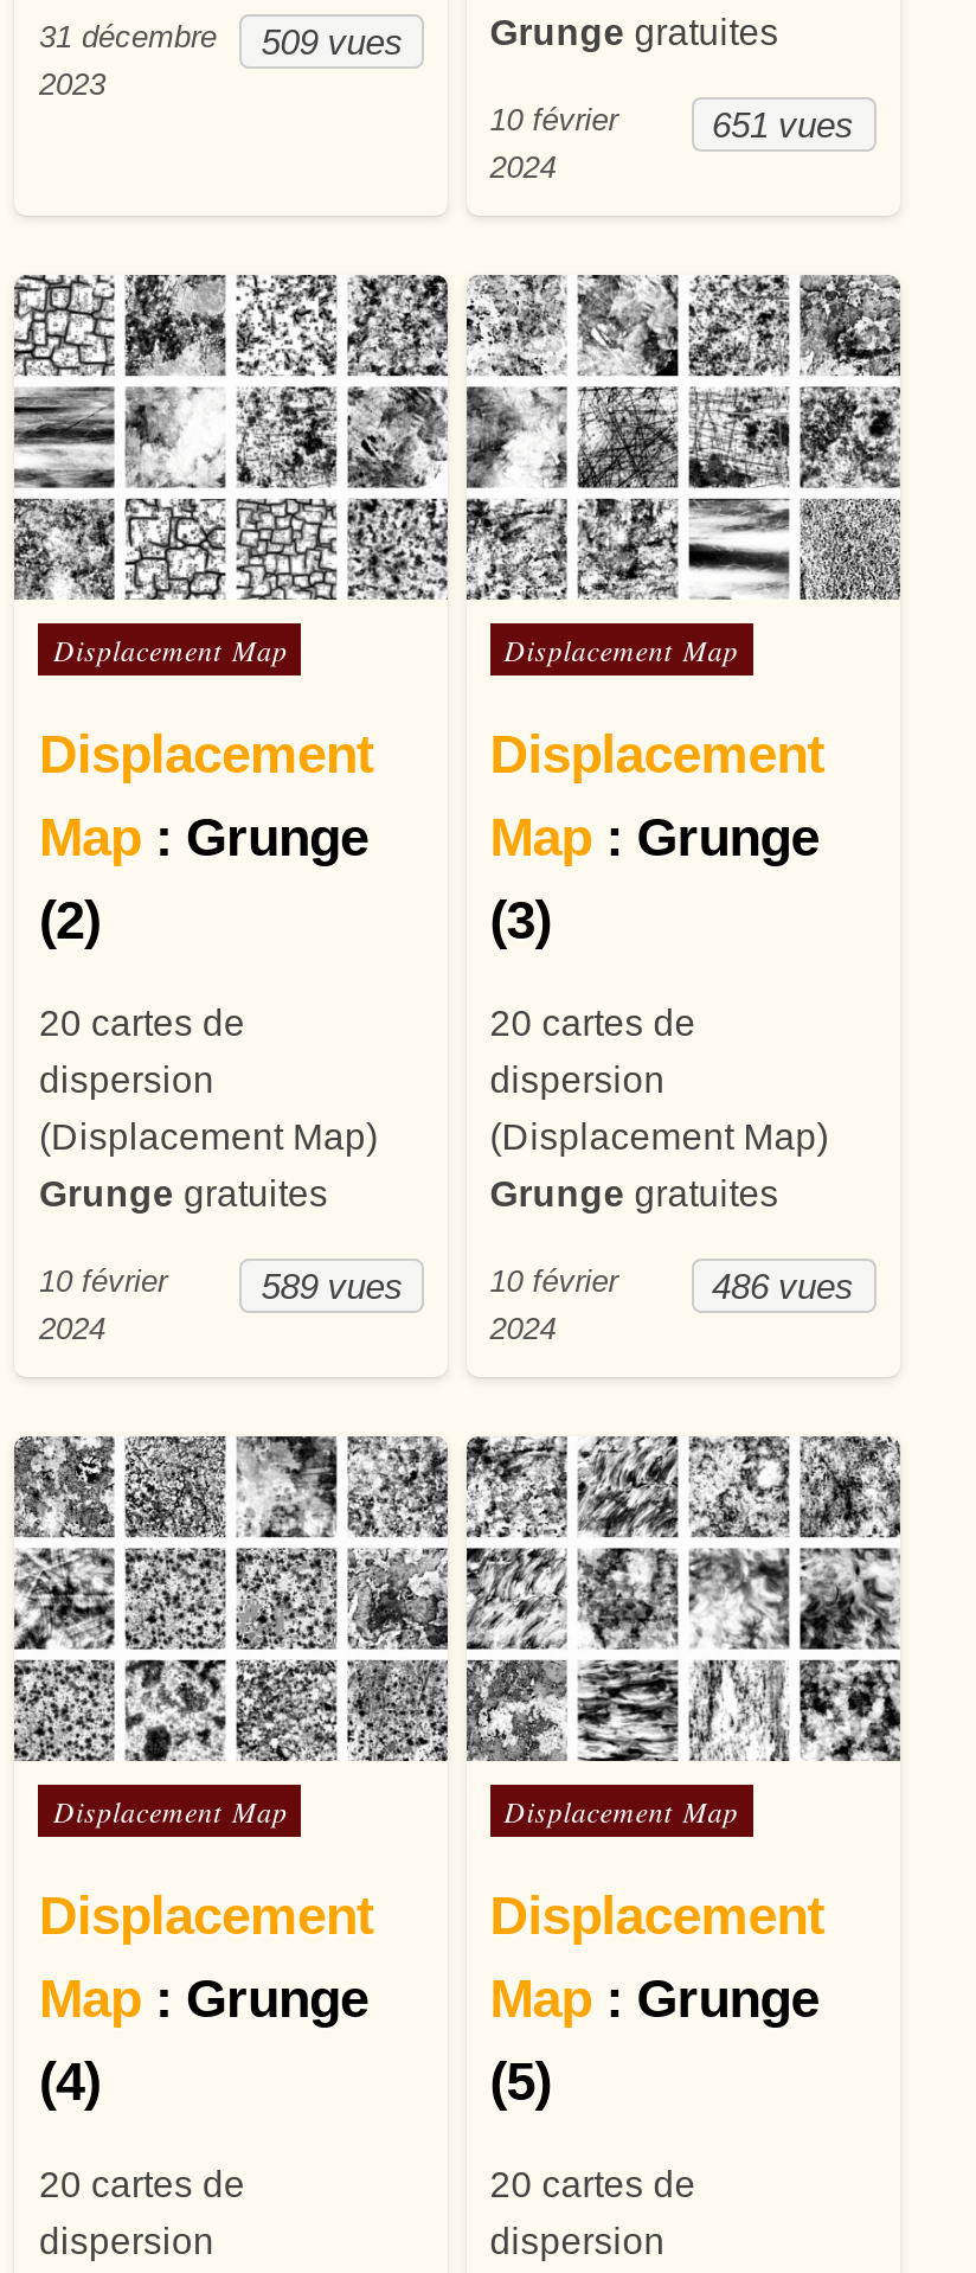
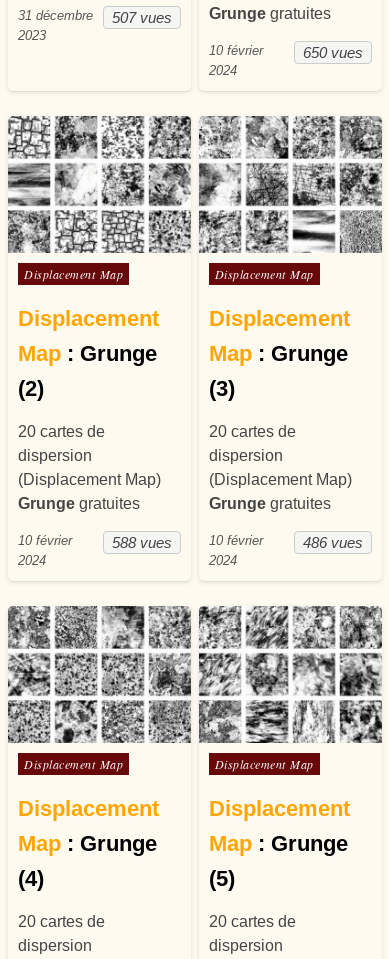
[39,19,403,62] 31 décembre 509 vues -> [18,8,172,26] 31 décembre 507 vues
[712,105,854,145] 651 vues -> [302,44,362,61] 650 vues
[261,1266,403,1307] 589 vues -> [112,534,172,551] 588 vues

